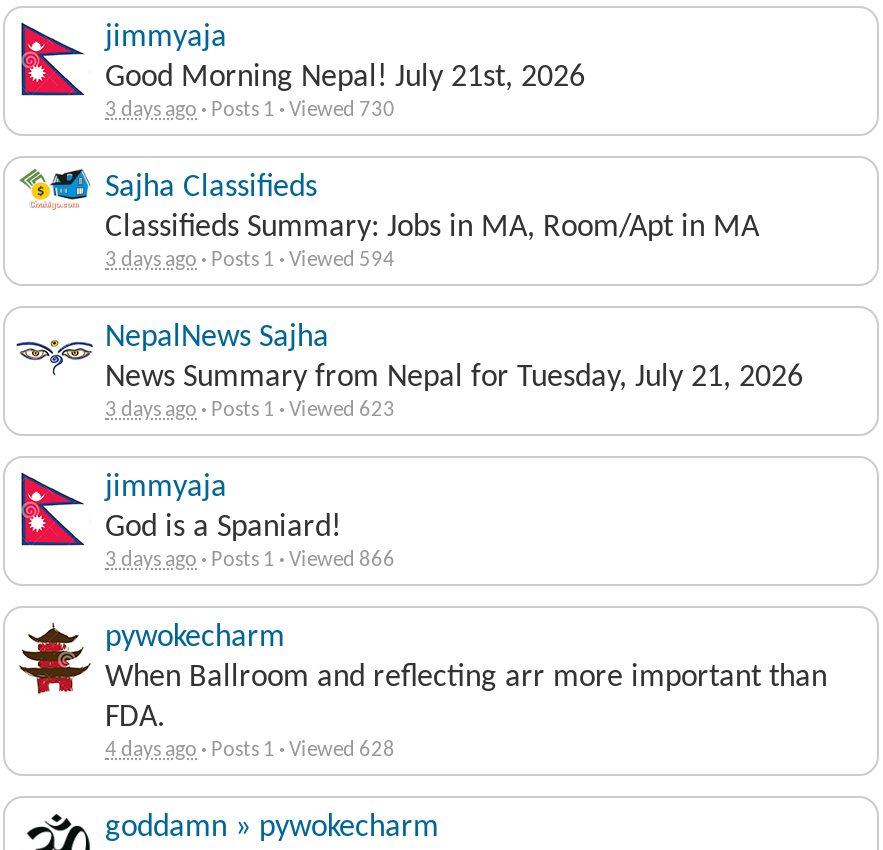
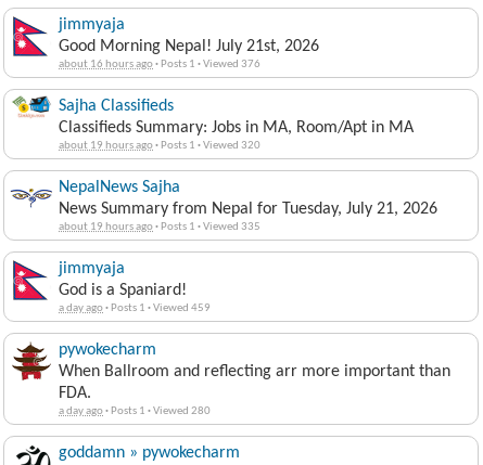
[105,100,395,122] 3 days ago · Posts 1 · Viewed 730 -> [59,59,260,70] about 16 hours ago · Posts 1 · Viewed 376
[105,250,395,272] 3 days ago · Posts 1 · Viewed 594 -> [59,140,260,152] about 19 hours ago · Posts 1 · Viewed 320
[105,400,395,422] 3 days ago · Posts 1 · Viewed 623 -> [59,221,260,233] about 19 hours ago · Posts 1 · Viewed 335
[105,550,395,572] 3 days ago · Posts 1 · Viewed 866 -> [59,302,211,314] a day ago · Posts 1 · Viewed 459
[105,740,395,762] 4 days ago · Posts 1 · Viewed 628 -> [59,405,211,417] a day ago · Posts 1 · Viewed 280

